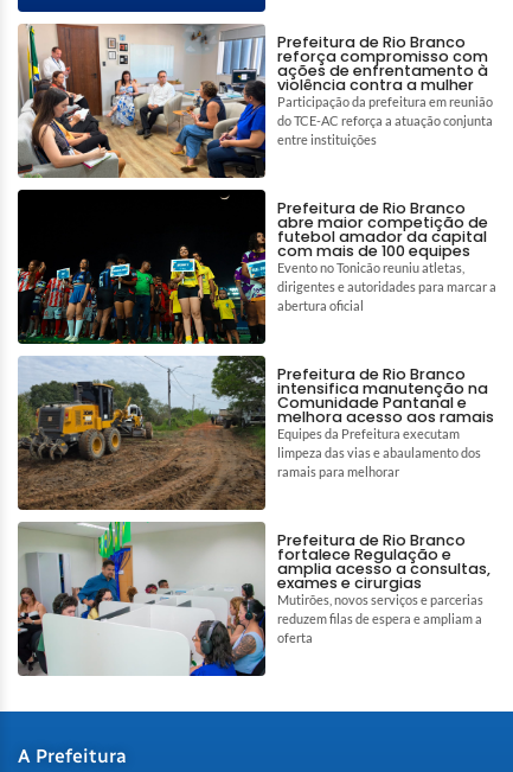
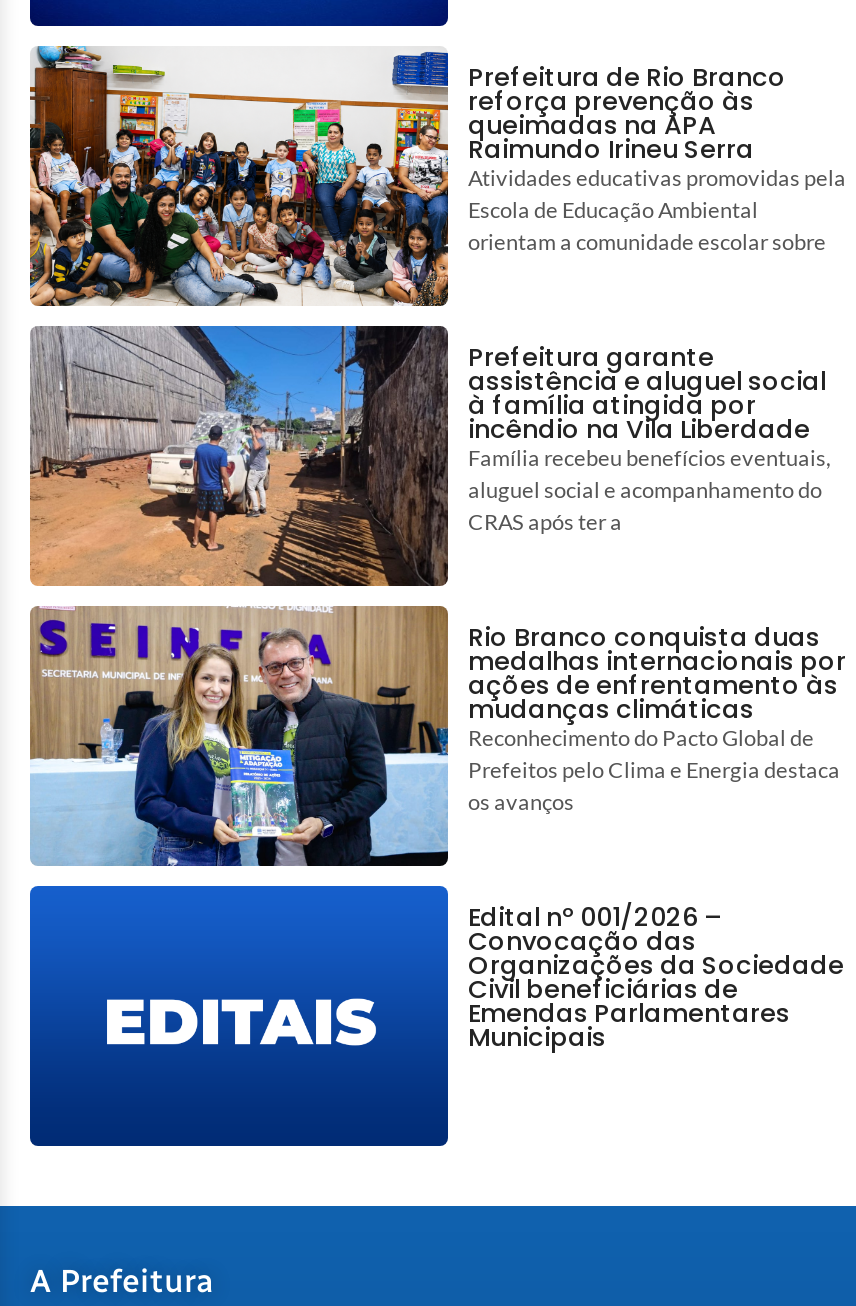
[18,23,493,179] [image] | reforça compromisso com | ações de enfrentamento à | violência contra a mulher | Participação da prefeitura em reunião | do TCE-AC reforça a atuação conjunta | entre instituições -> [28,44,846,308] [image] | reforça prevenção às | queimadas na APA | Raimundo Irineu Serra | Atividades educativas promovidas pela | Escola de Educação Ambiental | orientam a comunidade escolar sobre
[17,189,496,345] [image] | Prefeitura de Rio Branco | abre maior competição de | futebol amador da capital | com mais de 100 equipes | Evento no Tonicão reuniu atletas, | dirigentes e autoridades para marcar a | abertura oficial -> [28,324,830,588] [image] | Prefeitura garante | assistência e aluguel social | à família atingida por | incêndio na Vila Liberdade | Família recebeu benefícios eventuais, | aluguel social e acompanhamento do | CRAS após ter a
[17,355,494,511] [image] | Prefeitura de Rio Branco | intensifica manutenção na | Comunidade Pantanal e | melhora acesso aos ramais | Equipes da Prefeitura executam | limpeza das vias e abaulamento dos | ramais para melhorar -> [30,604,846,868] [image] | Rio Branco conquista duas | medalhas internacionais por | ações de enfrentamento às | mudanças climáticas | Reconhecimento do Pacto Global de | Prefeitos pelo Clima e Energia destaca | os avanços
[17,521,490,677] [image] | Prefeitura de Rio Branco | fortalece Regulação e | amplia acesso a consultas, | exames e cirurgias | Mutirões, novos serviços e parcerias | reduzem filas de espera e ampliam a | oferta -> [28,884,844,1148] [image] | Edital nº 001/2026 – | Convocação das | Organizações da Sociedade | Civil beneficiárias de | Emendas Parlamentares | Municipais

